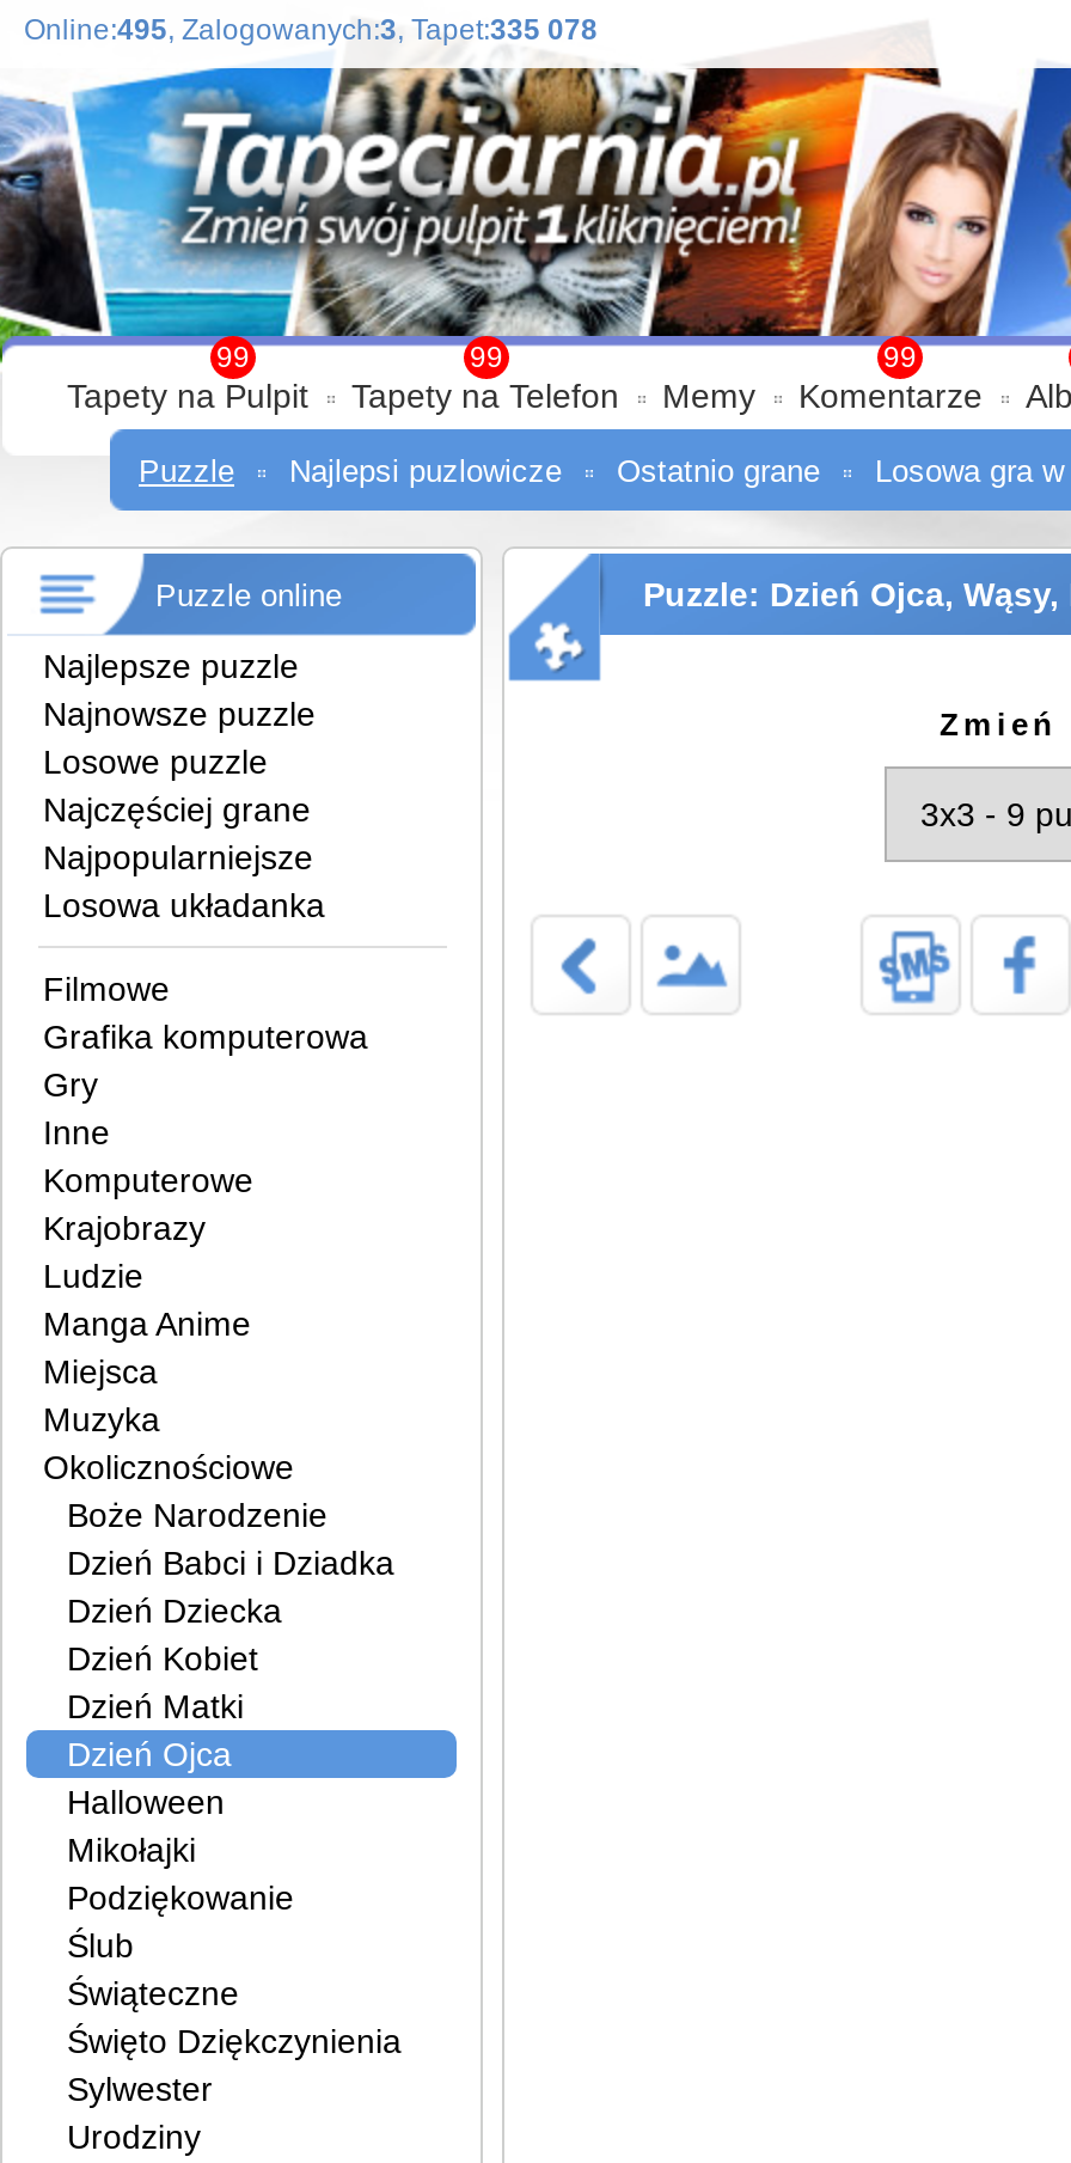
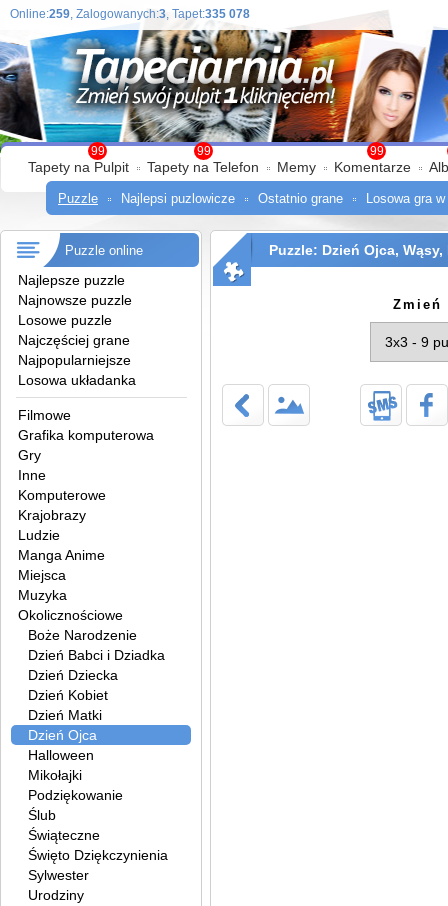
[24,13,598,47] Online:495, Zalogowanych:3, Tapet:335 078 -> [10,7,250,21] Online:259, Zalogowanych:3, Tapet:335 078

